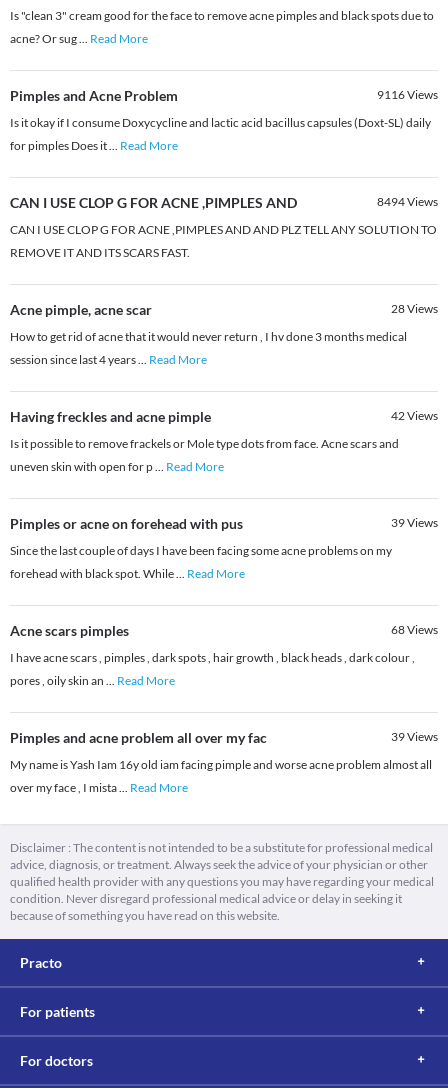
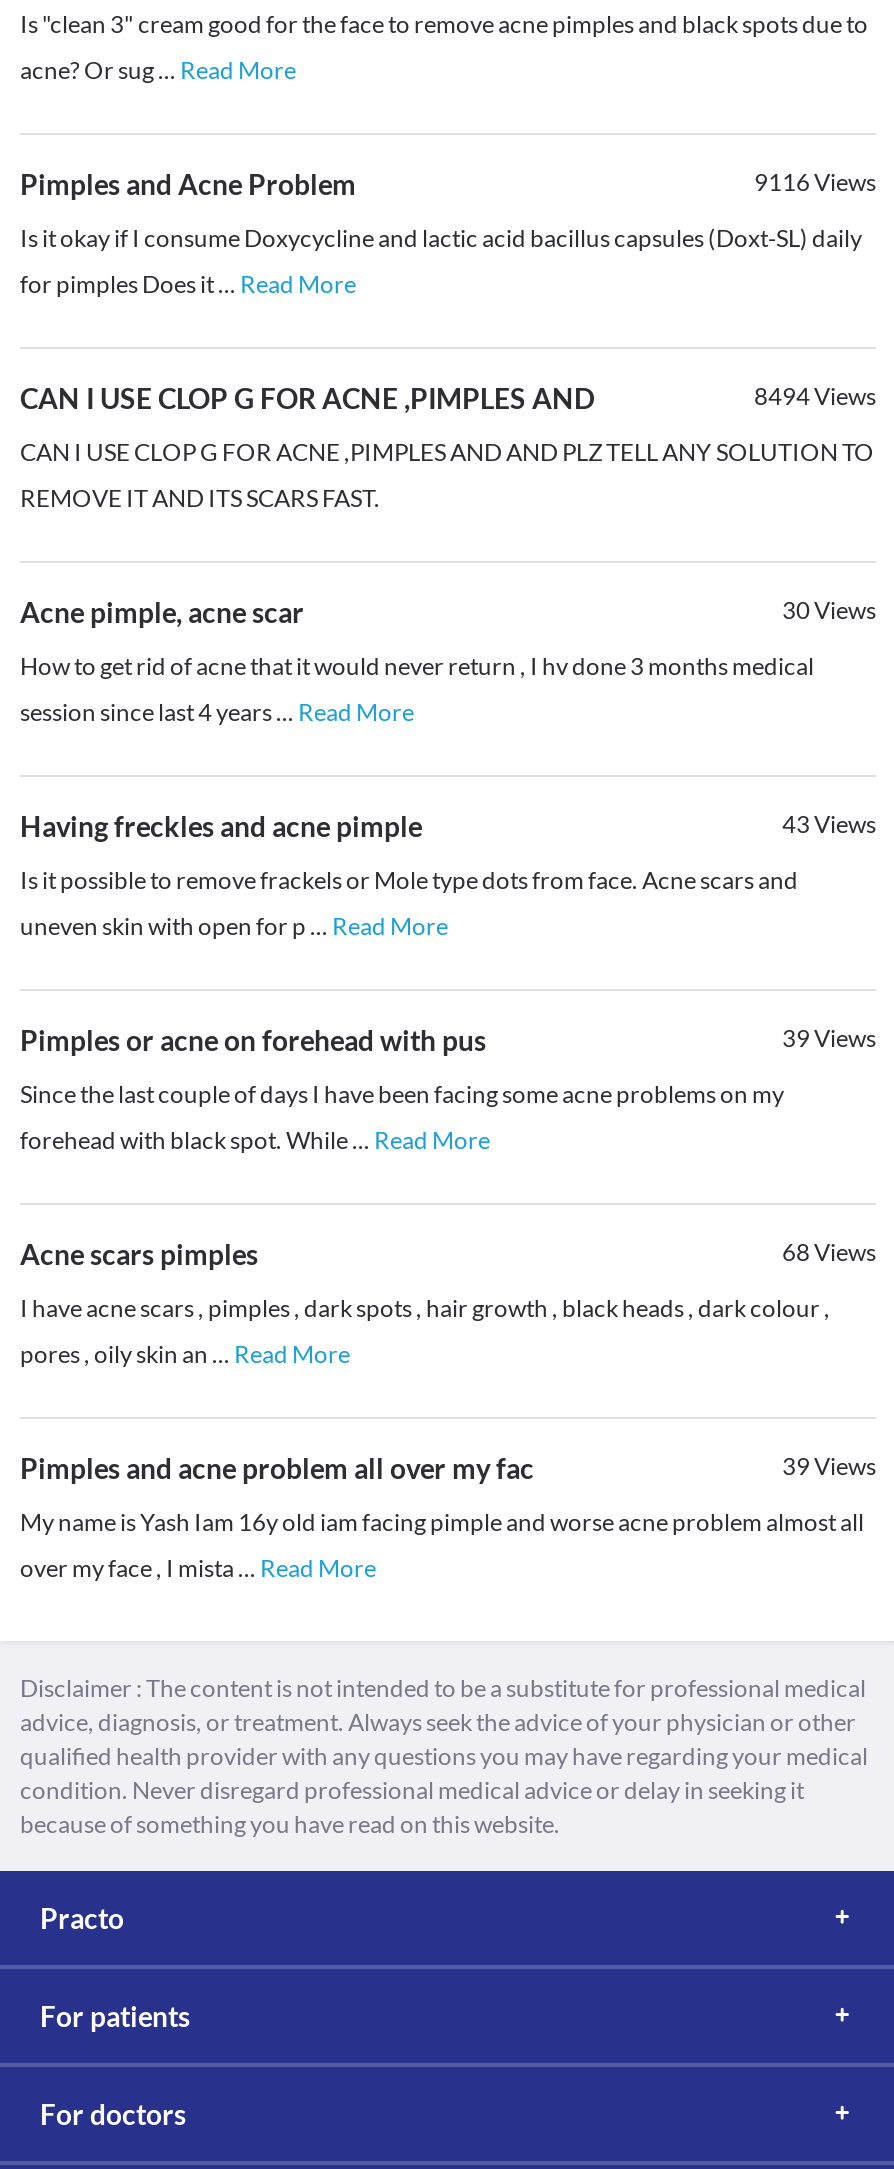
[391,301,438,316] 28Views -> [782,596,876,626] 30Views
[391,408,438,423] 42Views -> [782,810,876,840] 43Views

